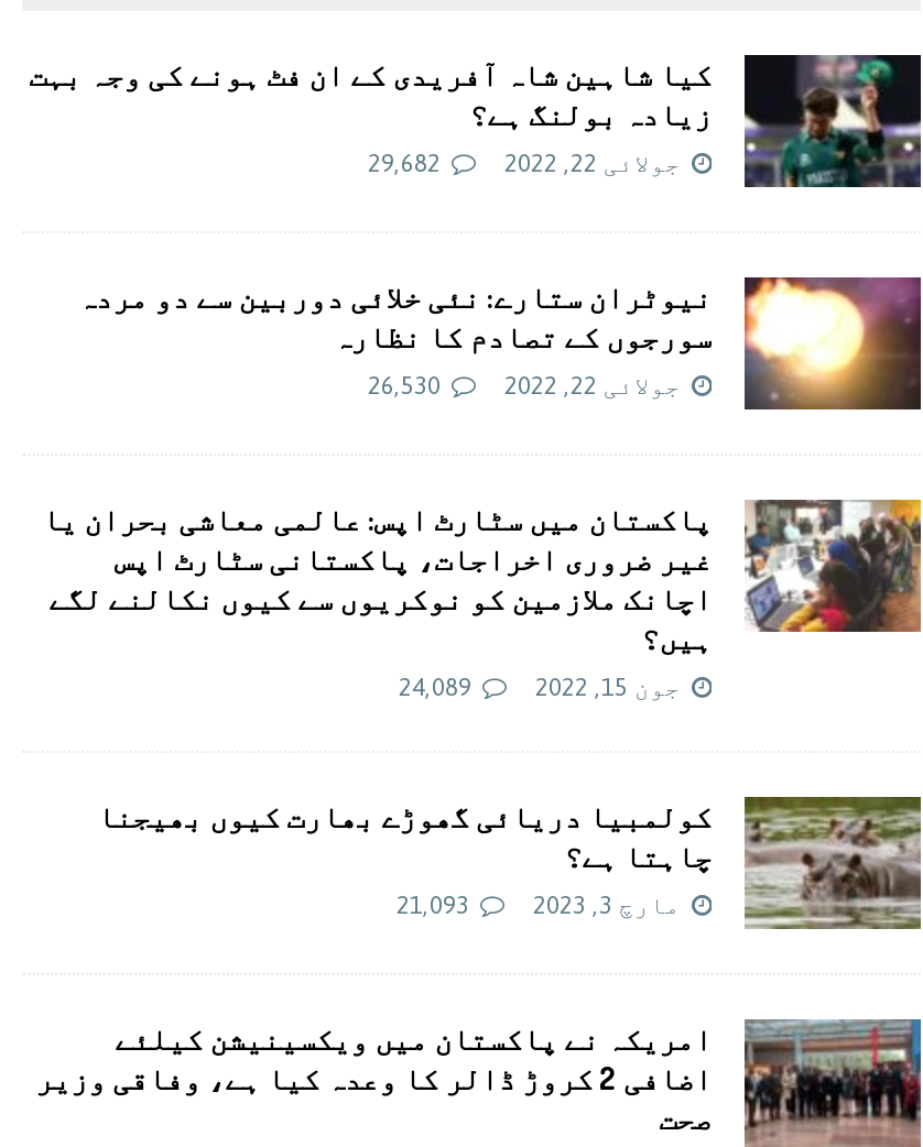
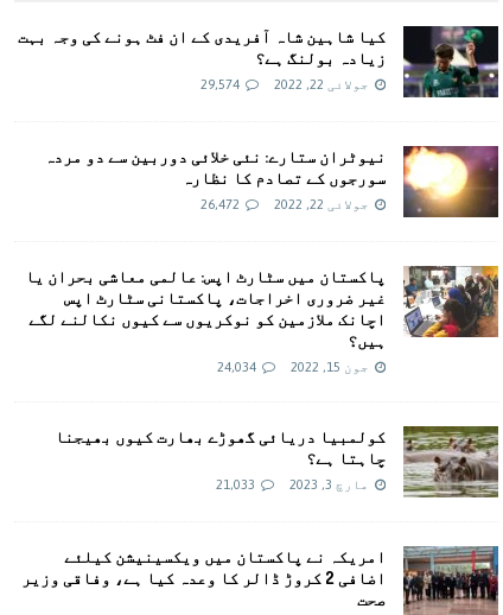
[368,150,441,177] 29,682 -> [200,78,240,92] 29,574
[368,373,441,399] 26,530 -> [200,197,240,212] 26,472
[399,674,471,701] 24,089 -> [217,360,256,374] 24,034
[397,892,469,919] 21,093 -> [216,478,255,492] 21,033

